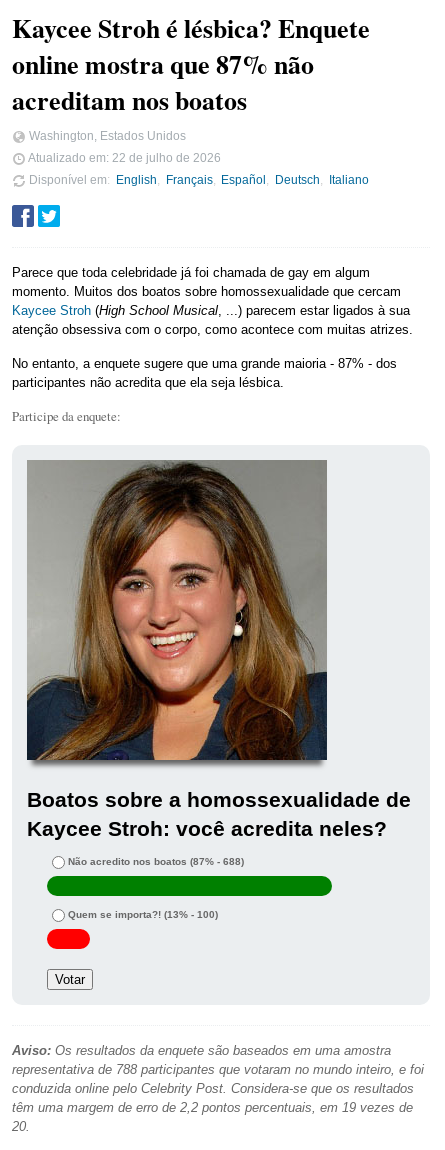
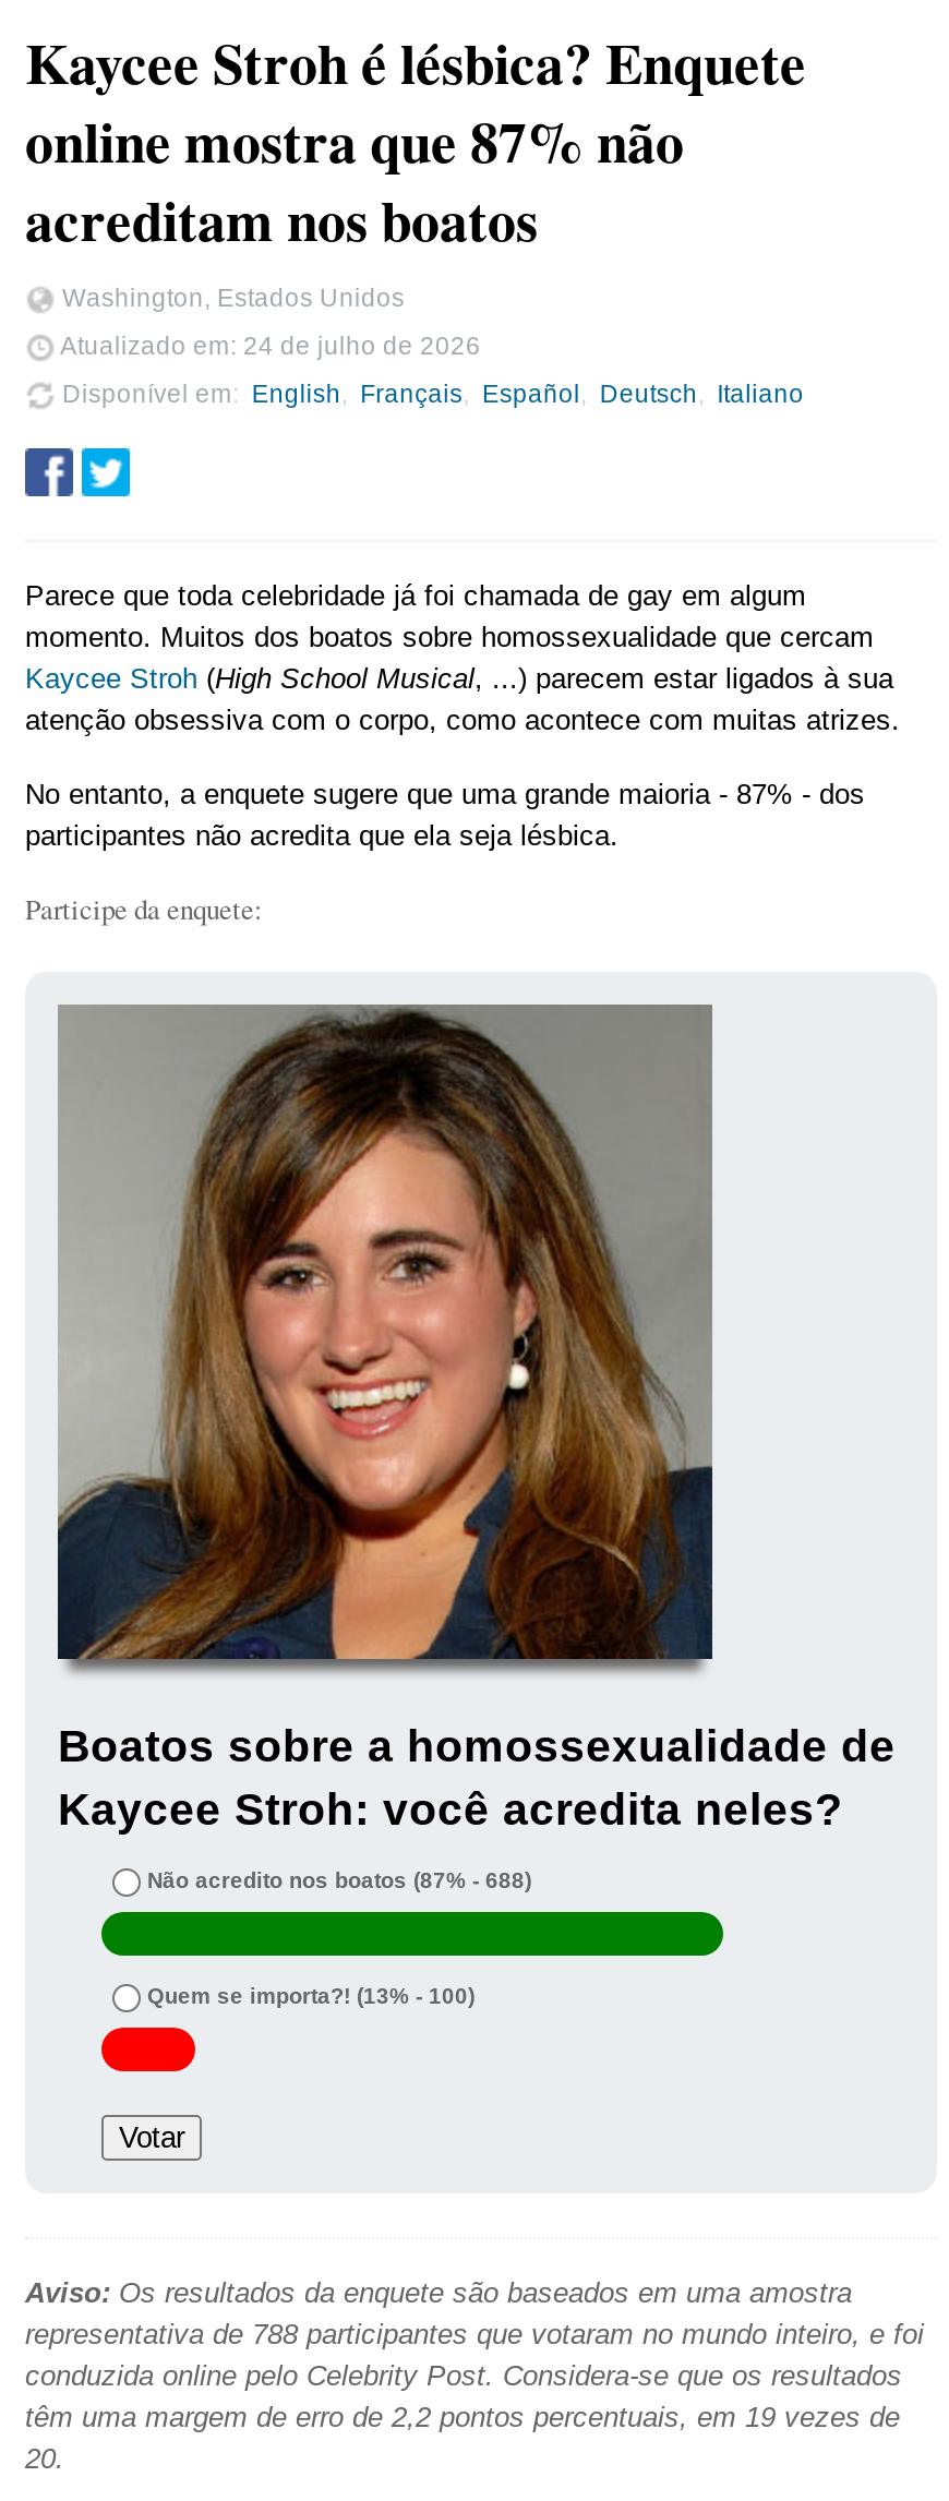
[26,151,221,164] Atualizado em: 22 de julho de 2026 -> [56,330,481,358] Atualizado em: 24 de julho de 2026

